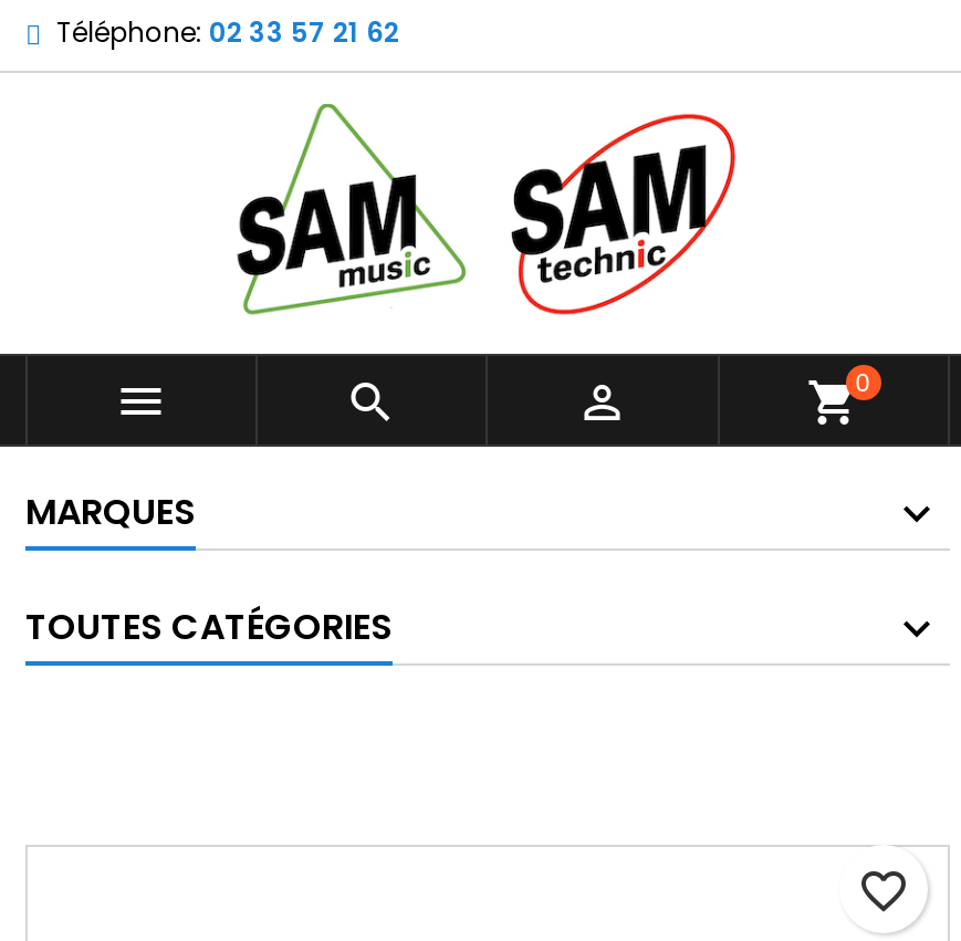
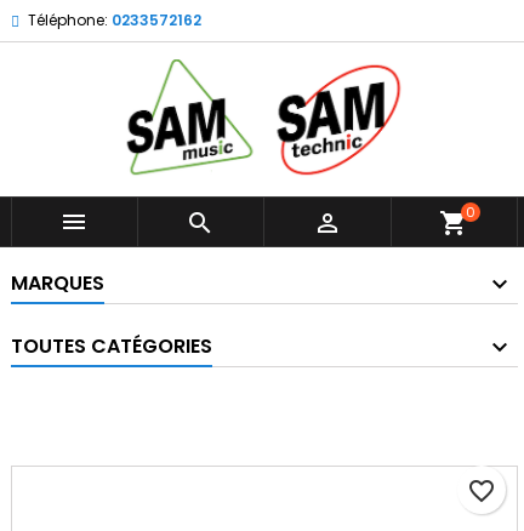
[56,13,399,51] Téléphone: 02 33 57 21 62 -> [28,10,201,30] Téléphone: 0233572162

